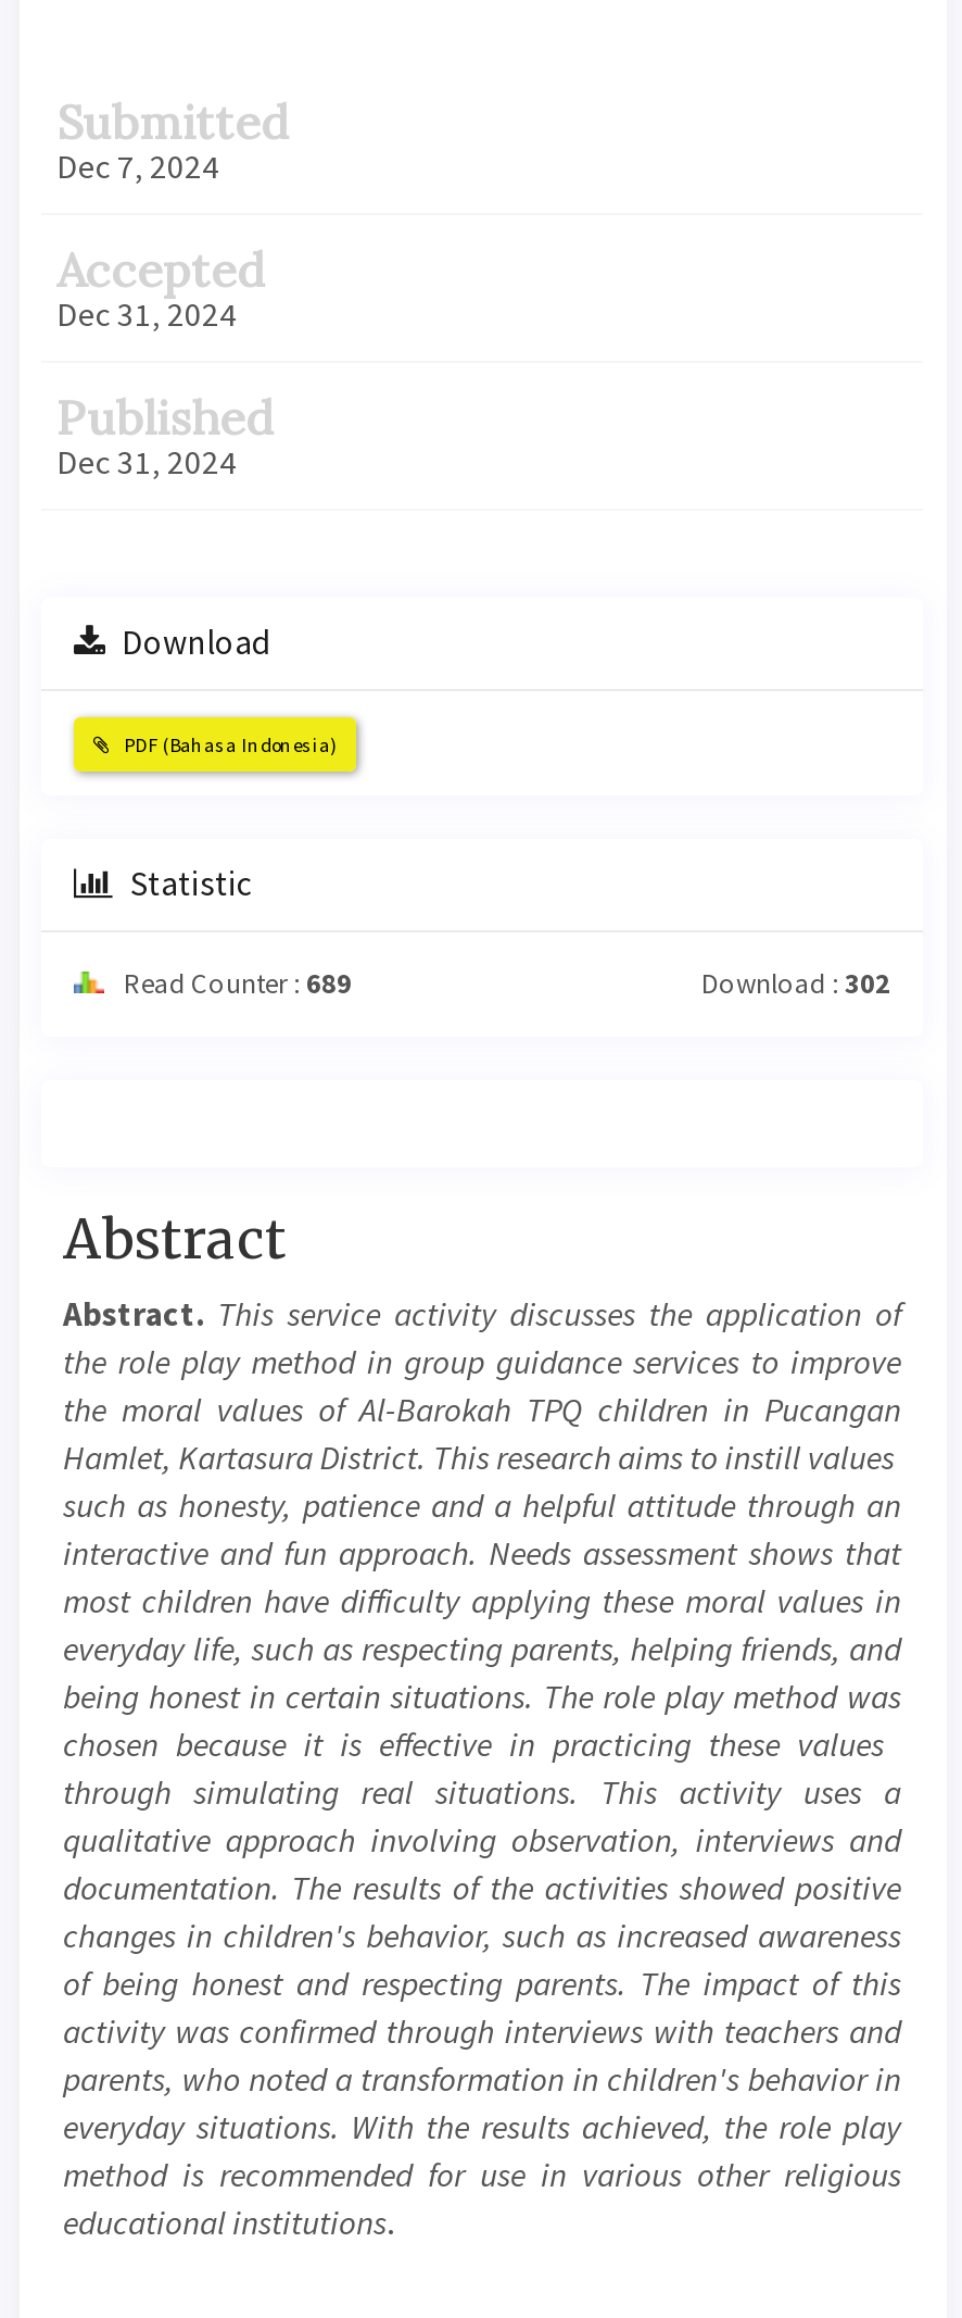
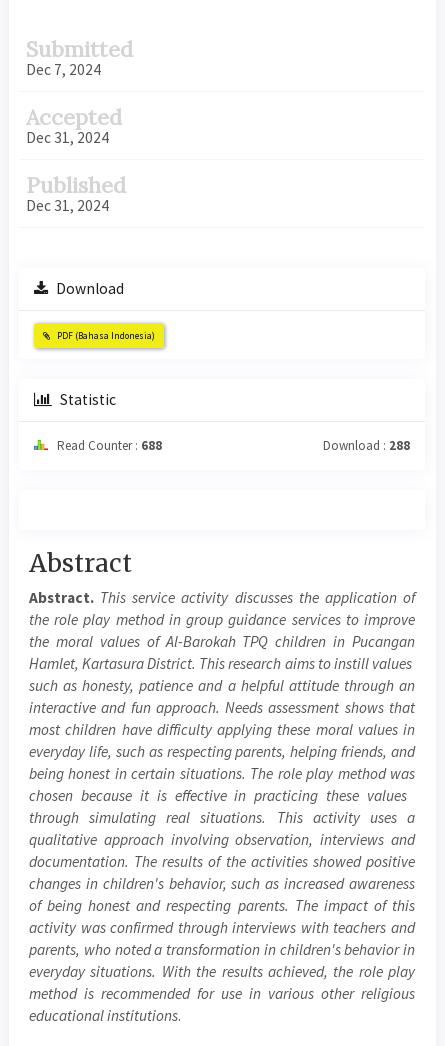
[117,965,352,1002] Read Counter : 689 -> [54,437,162,454] Read Counter : 688
[701,965,890,1002] Download : 302 -> [323,437,410,454] Download : 288

